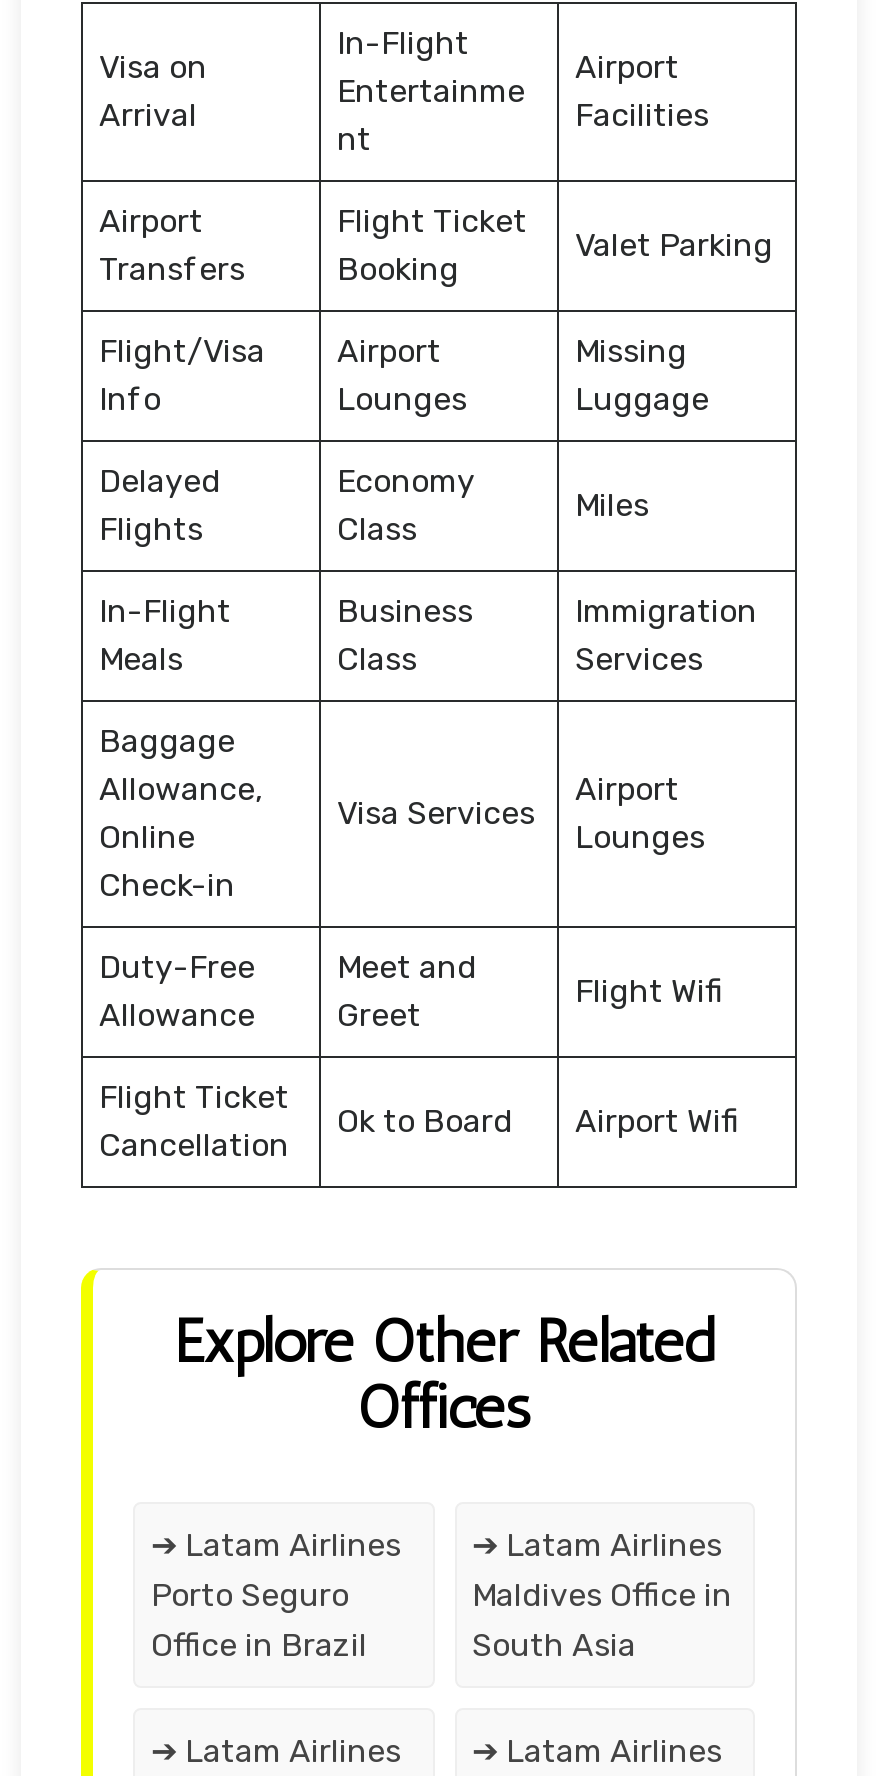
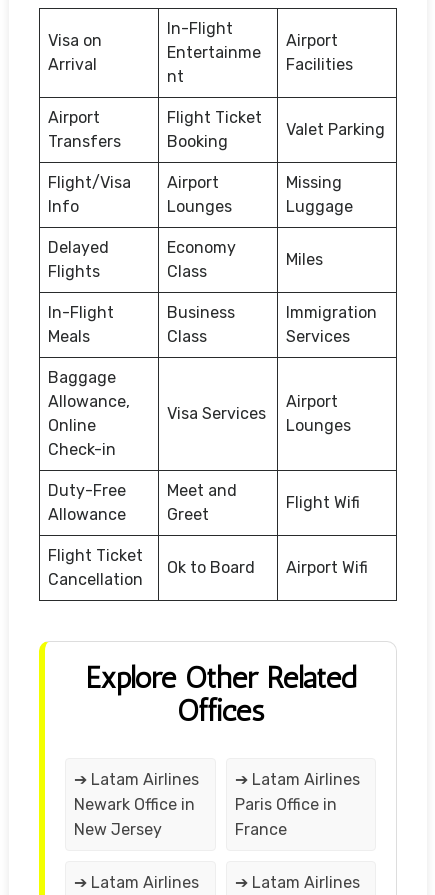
[151,1575,367,1663] Porto Seguro | Office in Brazil -> [74,795,195,839] Newark Office in | New Jersey
[472,1575,732,1663] Maldives Office in | South Asia -> [234,795,336,839] Paris Office in | France

